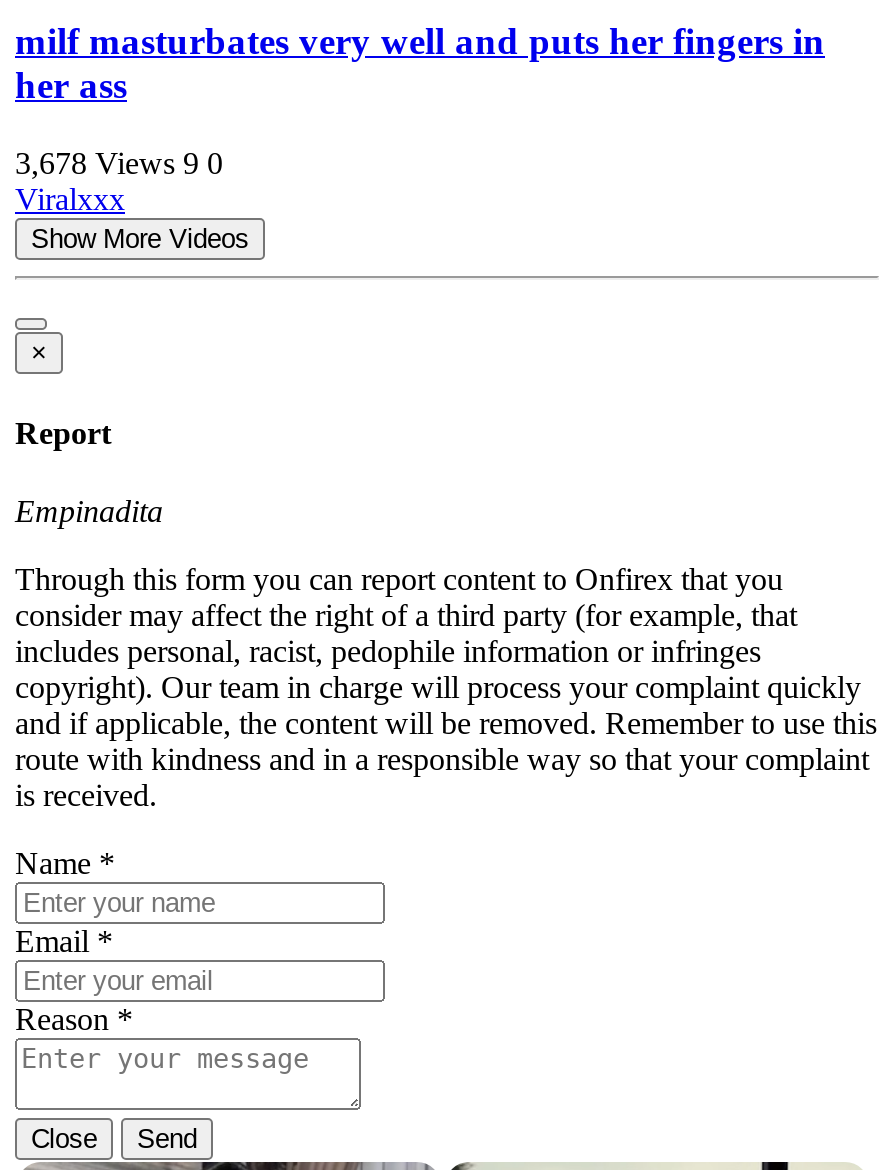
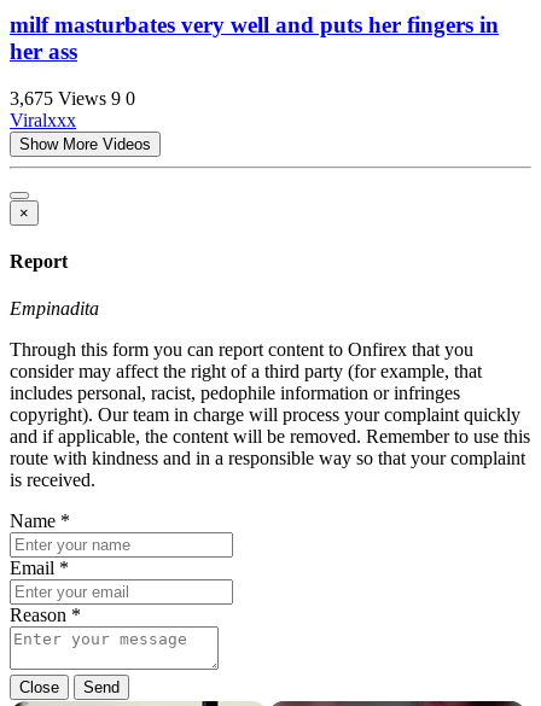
[15,145,223,179] 3,678 Views 9 0 -> [10,88,135,108] 3,675 Views 9 0

